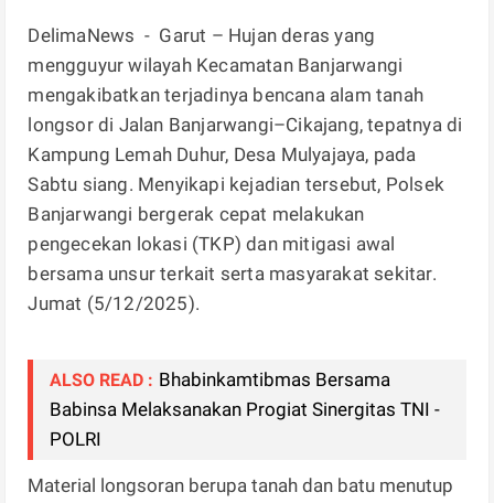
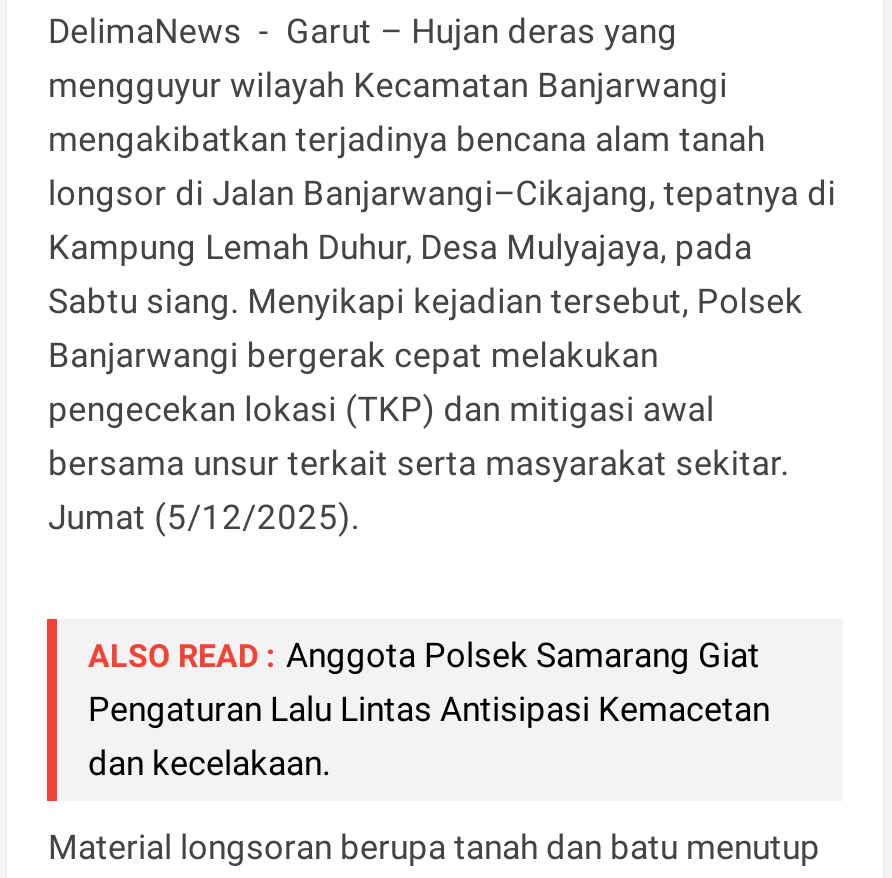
[50,369,441,450] ALSO READ : Bhabinkamtibmas Bersama | Babinsa Melaksanakan Progiat Sinergitas TNI - | POLRI -> [88,635,770,783] ALSO READ : Anggota Polsek Samarang Giat | Pengaturan Lalu Lintas Antisipasi Kemacetan | dan kecelakaan.

